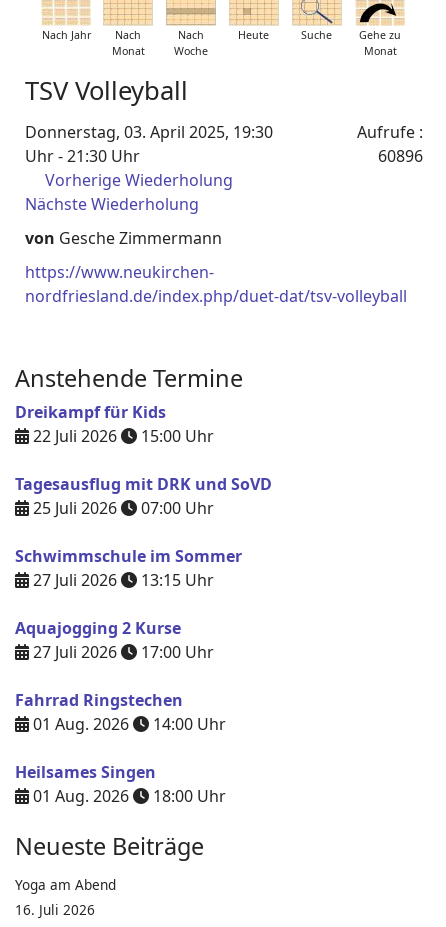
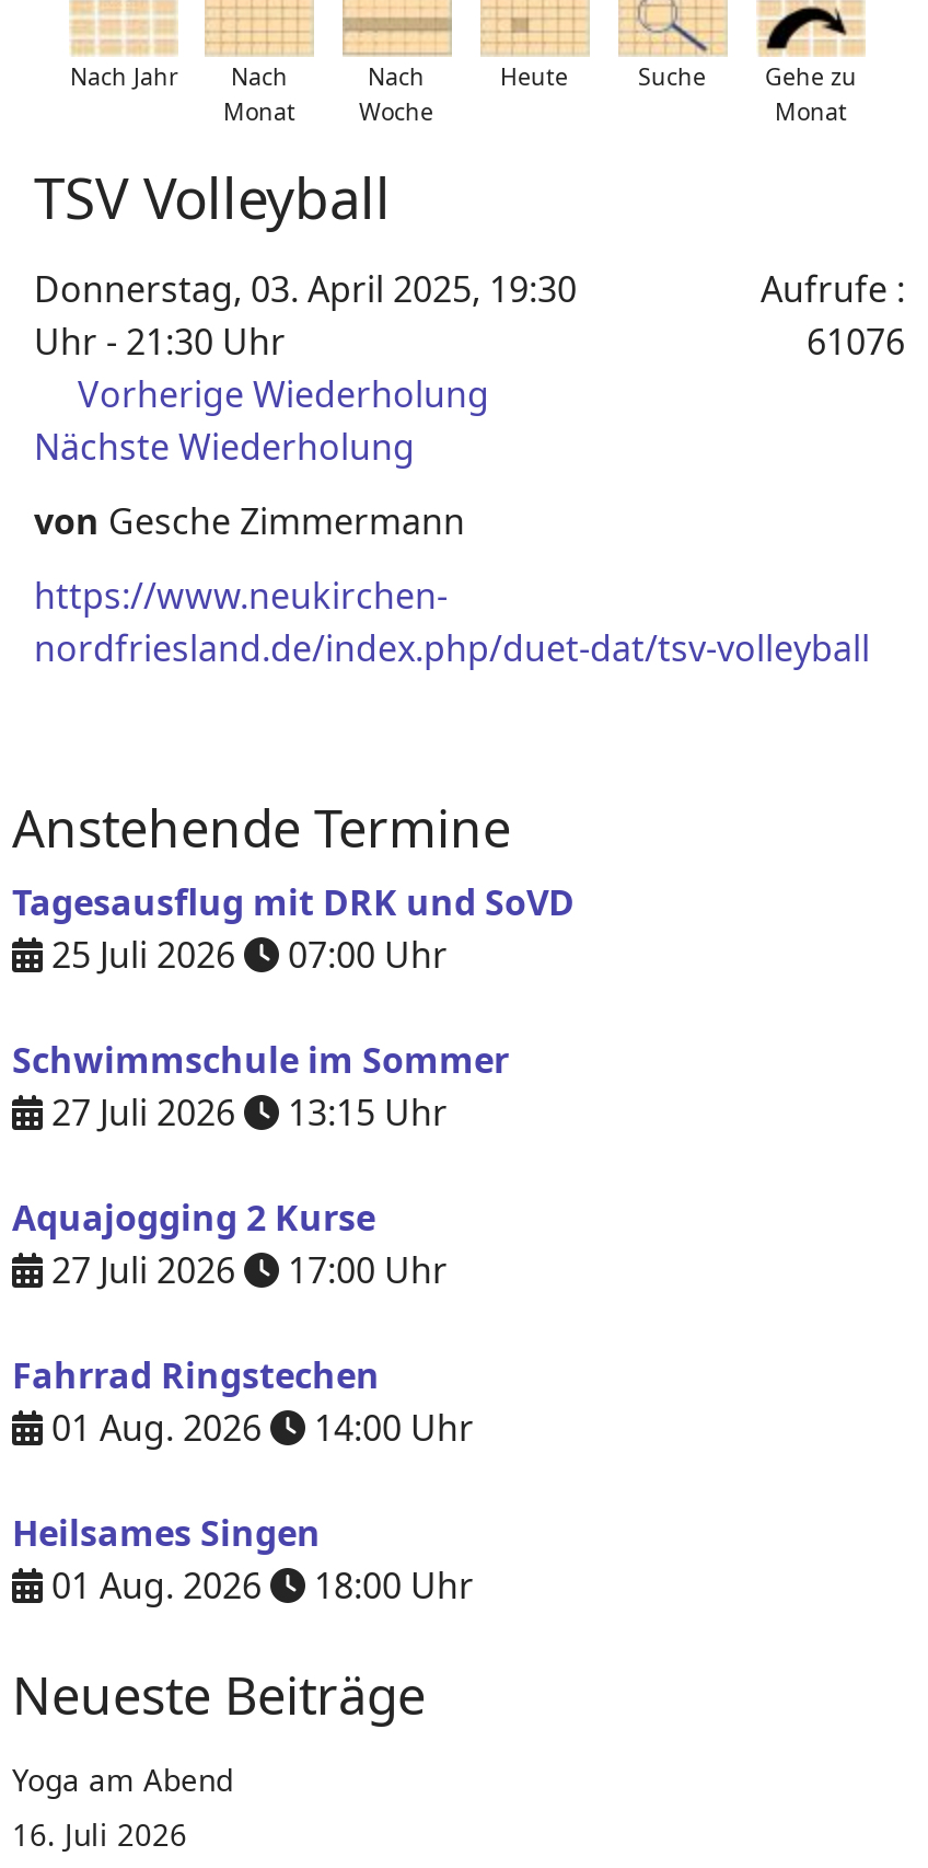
[378,145,423,167] 60896 -> [807,318,905,366] 61076
[15,401,214,447] Dreikampf für Kids | 22 Juli 2026 | 15:00 Uhr -> none

